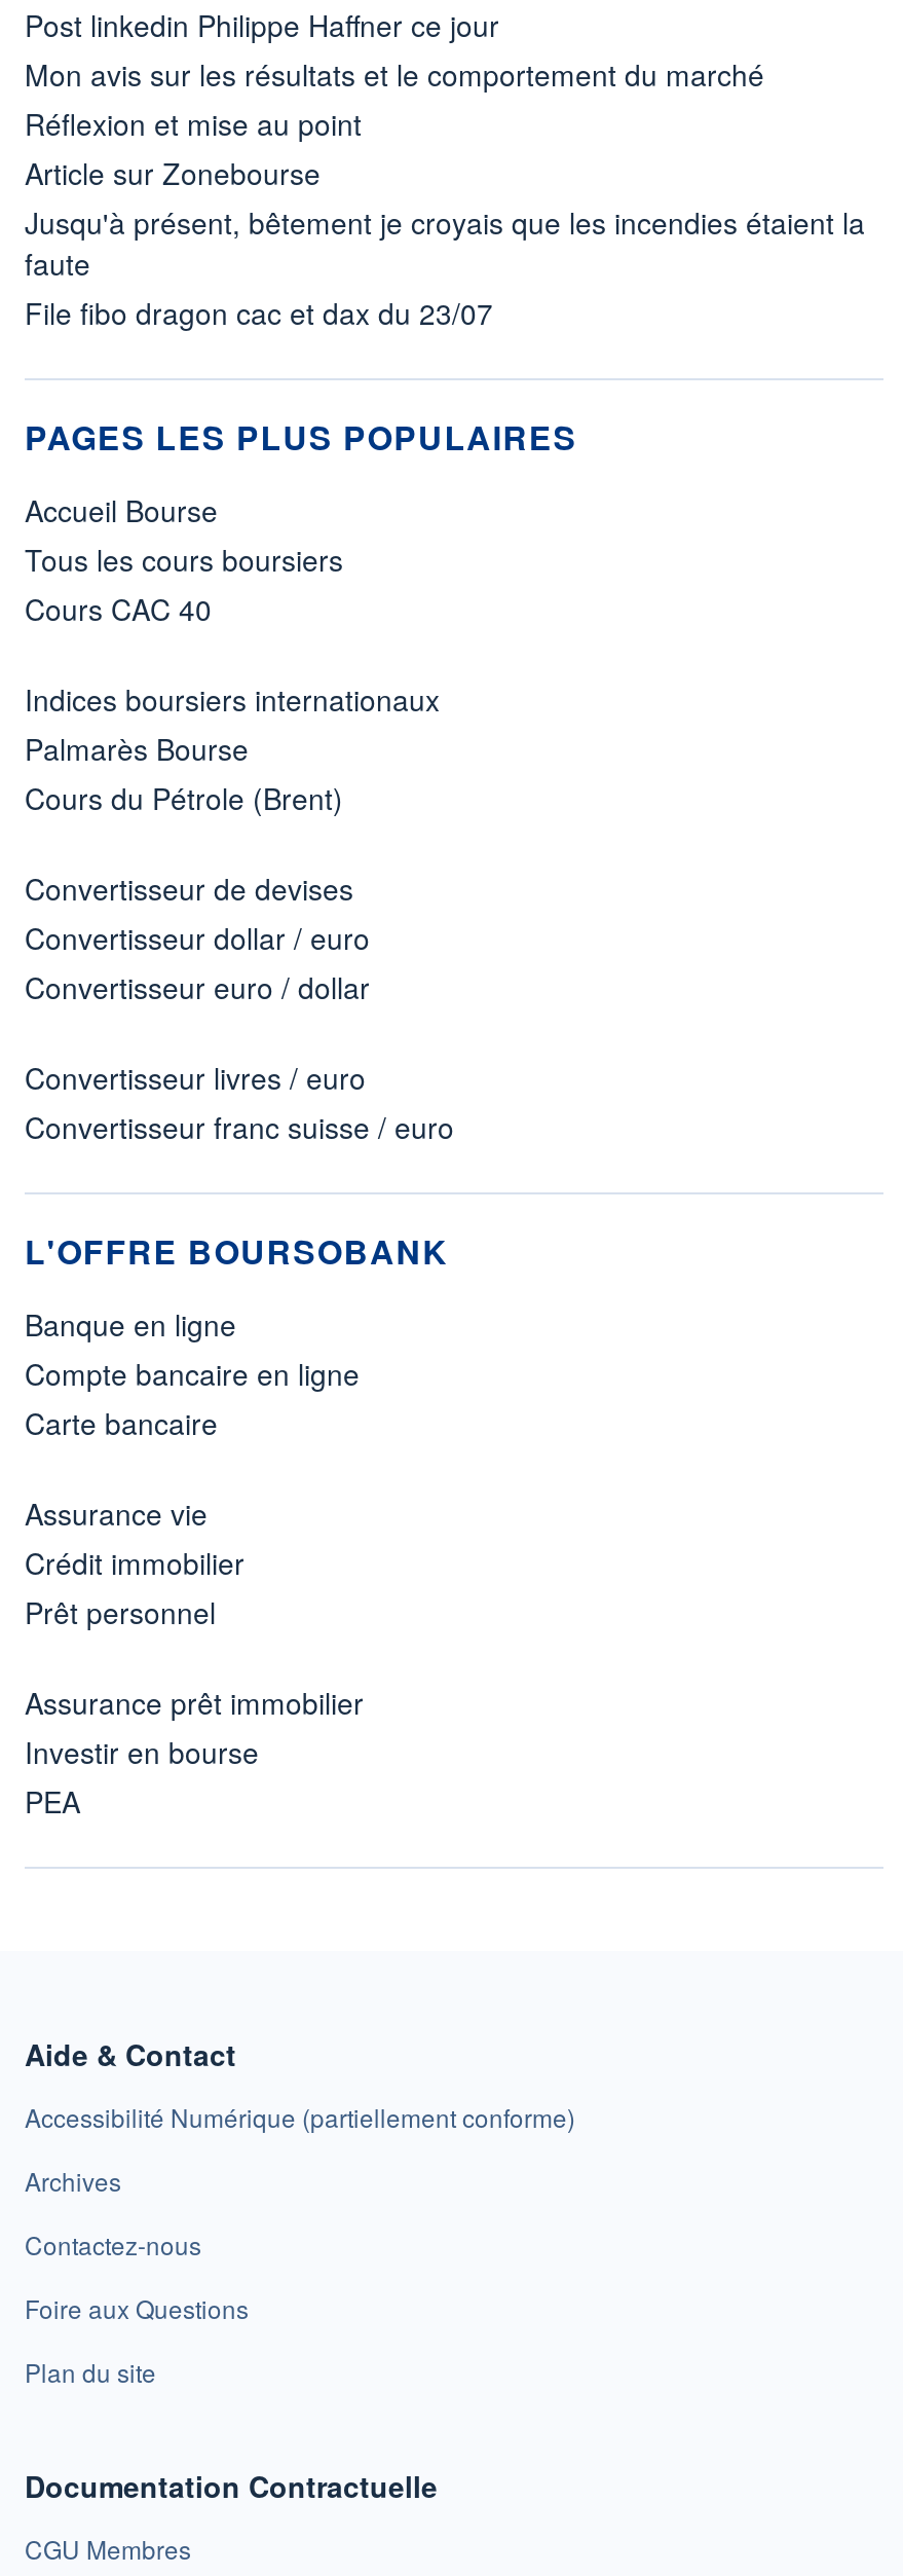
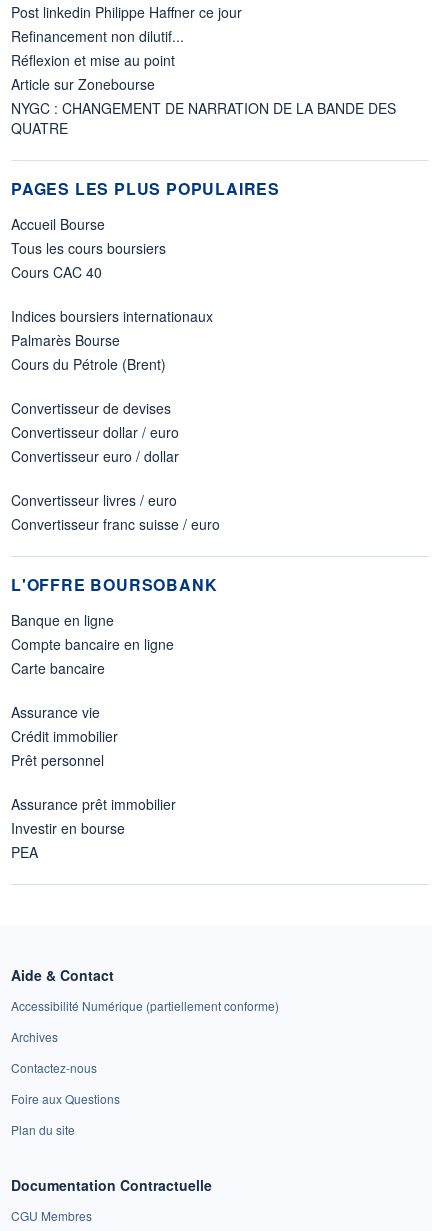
[25,53,764,95] Mon avis sur les résultats et le comportement du marché -> [11,26,184,46] Refinancement non dilutif...
[25,201,865,333] Jusqu'à présent, bêtement je croyais que les incendies étaient la | faute | File fibo dragon cac et dax du 23/07 -> [11,98,396,138] NYGC : CHANGEMENT DE NARRATION DE LA BANDE DES | QUATRE

